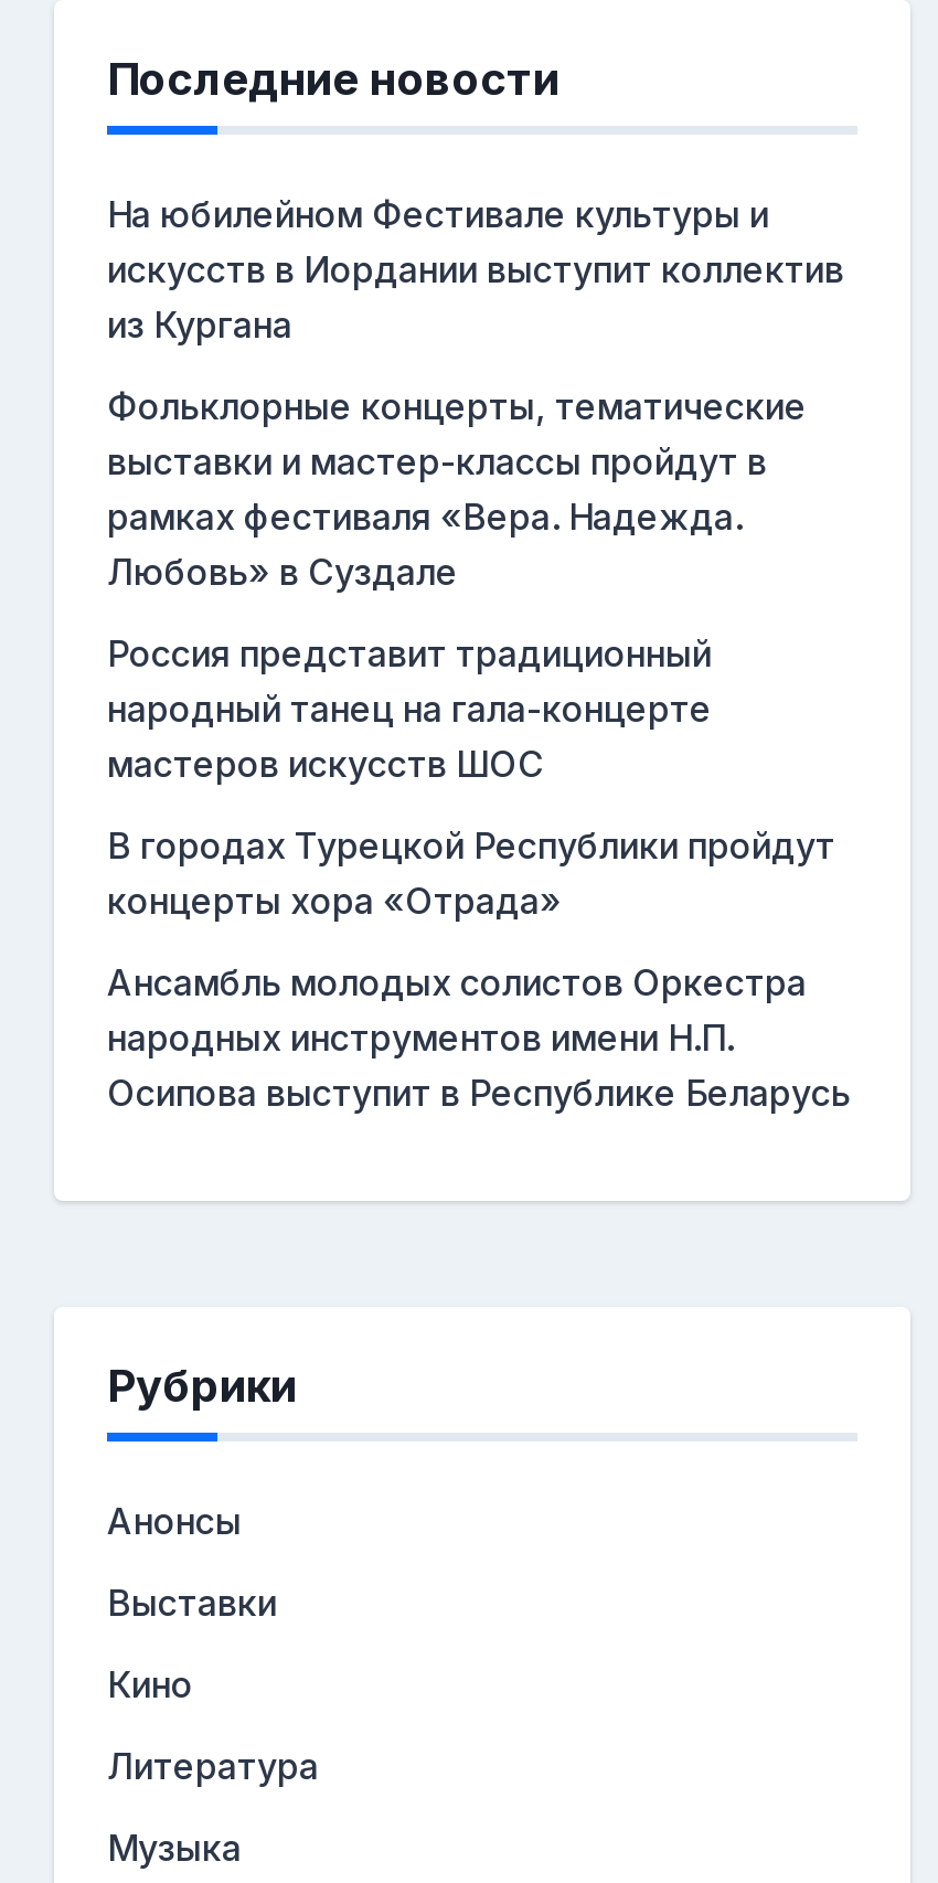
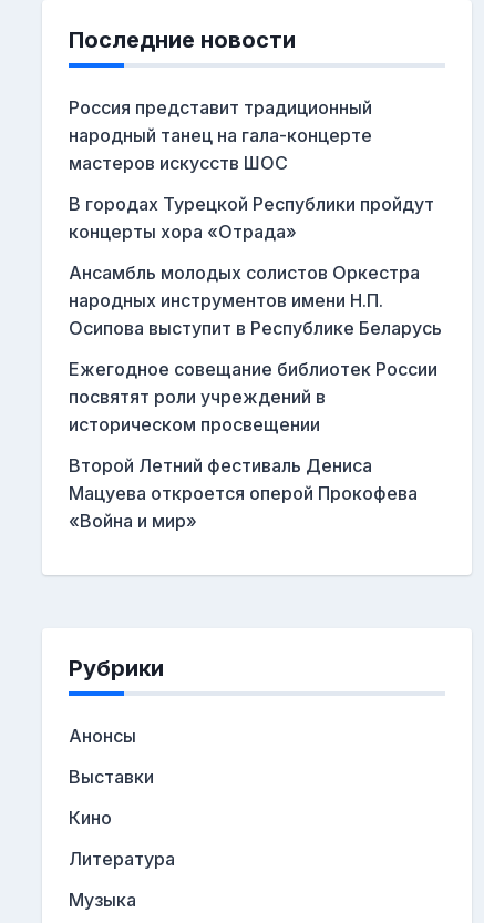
[107,193,844,594] На юбилейном Фестивале культуры и | искусств в Иордании выступит коллектив | из Кургана | Фольклорные концерты, тематические | выставки и мастер-классы пройдут в | рамках фестиваля «Вера. Надежда. | Любовь» в Суздале -> none
moved [107,632,851,1115] -> [69,97,442,339]: Россия представит традиционный | народный танец на гала-концерте | мастеров искусств ШОС | В городах Турецкой Республики пройдут | концерты хора «Отрада» | Ансамбль молодых солистов Оркестра | народных инструментов имени Н.П. | Осипова выступит в Республике Беларусь
none -> [69,358,437,532] Ежегодное совещание библиотек России | посвятят роли учреждений в | историческом просвещении | Второй Летний фестиваль Дениса | Мацуева откроется оперой Прокофева | «Война и мир»

